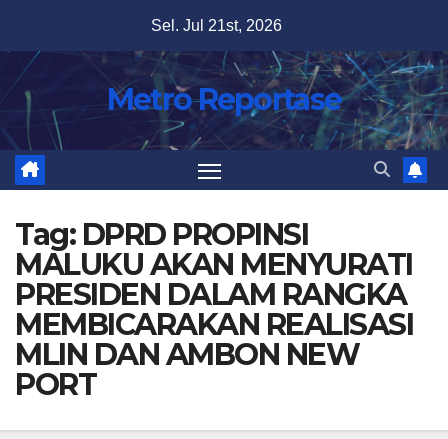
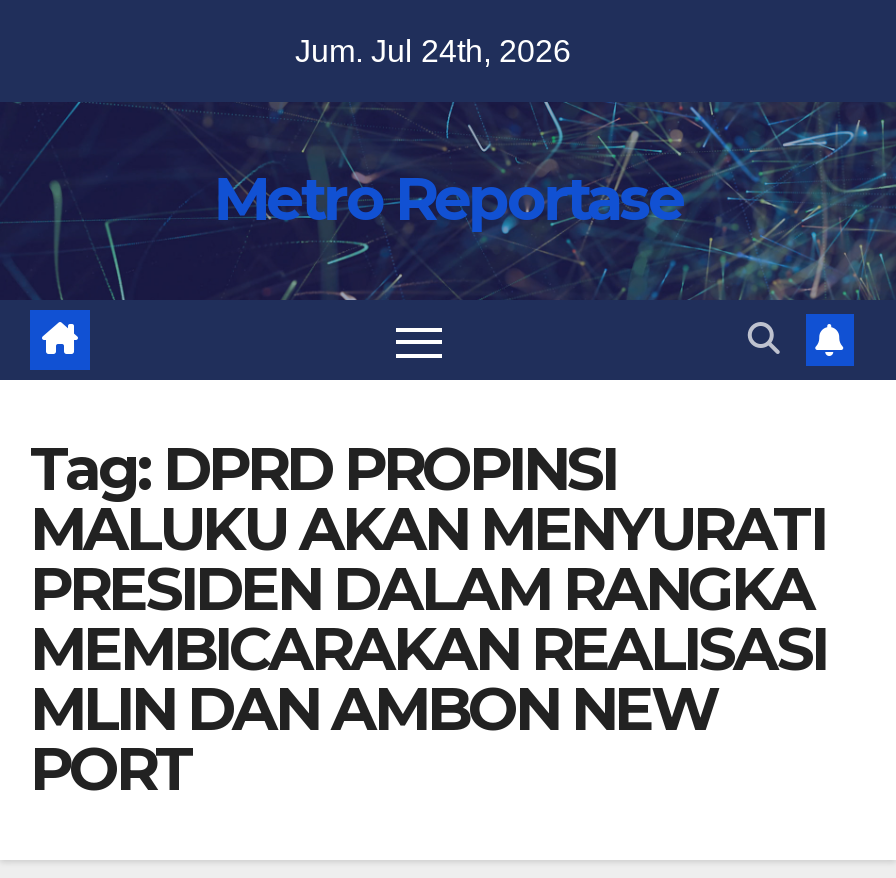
[151,17,282,34] Sel. Jul 21st, 2026 -> [295,34,571,68] Jum. Jul 24th, 2026

